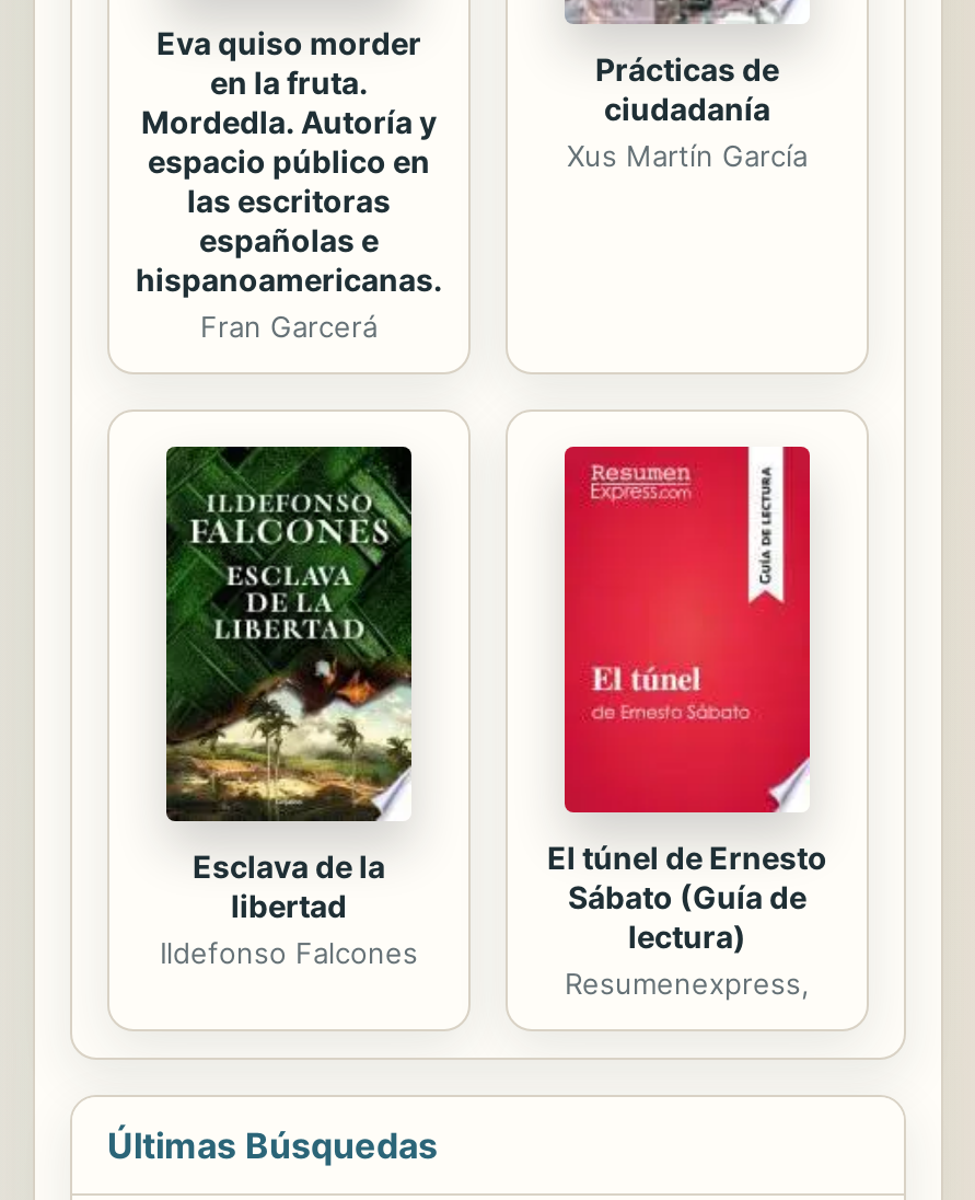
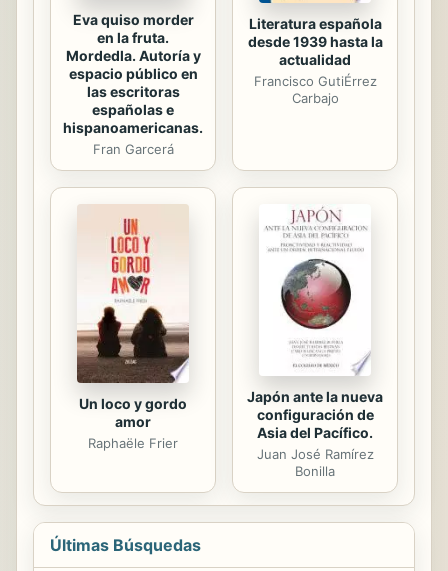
[567,51,808,174] Prácticas de | ciudadanía | Xus Martín García -> [247,15,382,106] Literatura española | desde 1939 hasta la | actualidad | Francisco GutiÉrrez | Carbajo
[160,445,418,970] [image] | Esclava de la | libertad | Ildefonso Falcones -> [76,211,190,451] [image] | Un loco y gordo | amor | Raphaële Frier
[547,445,827,1001] [image] | El túnel de Ernesto | Sábato (Guía de | lectura) | Resumenexpress, -> [247,210,383,479] [image] | Japón ante la nueva | configuración de | Asia del Pacífico. | Juan José Ramírez | Bonilla

